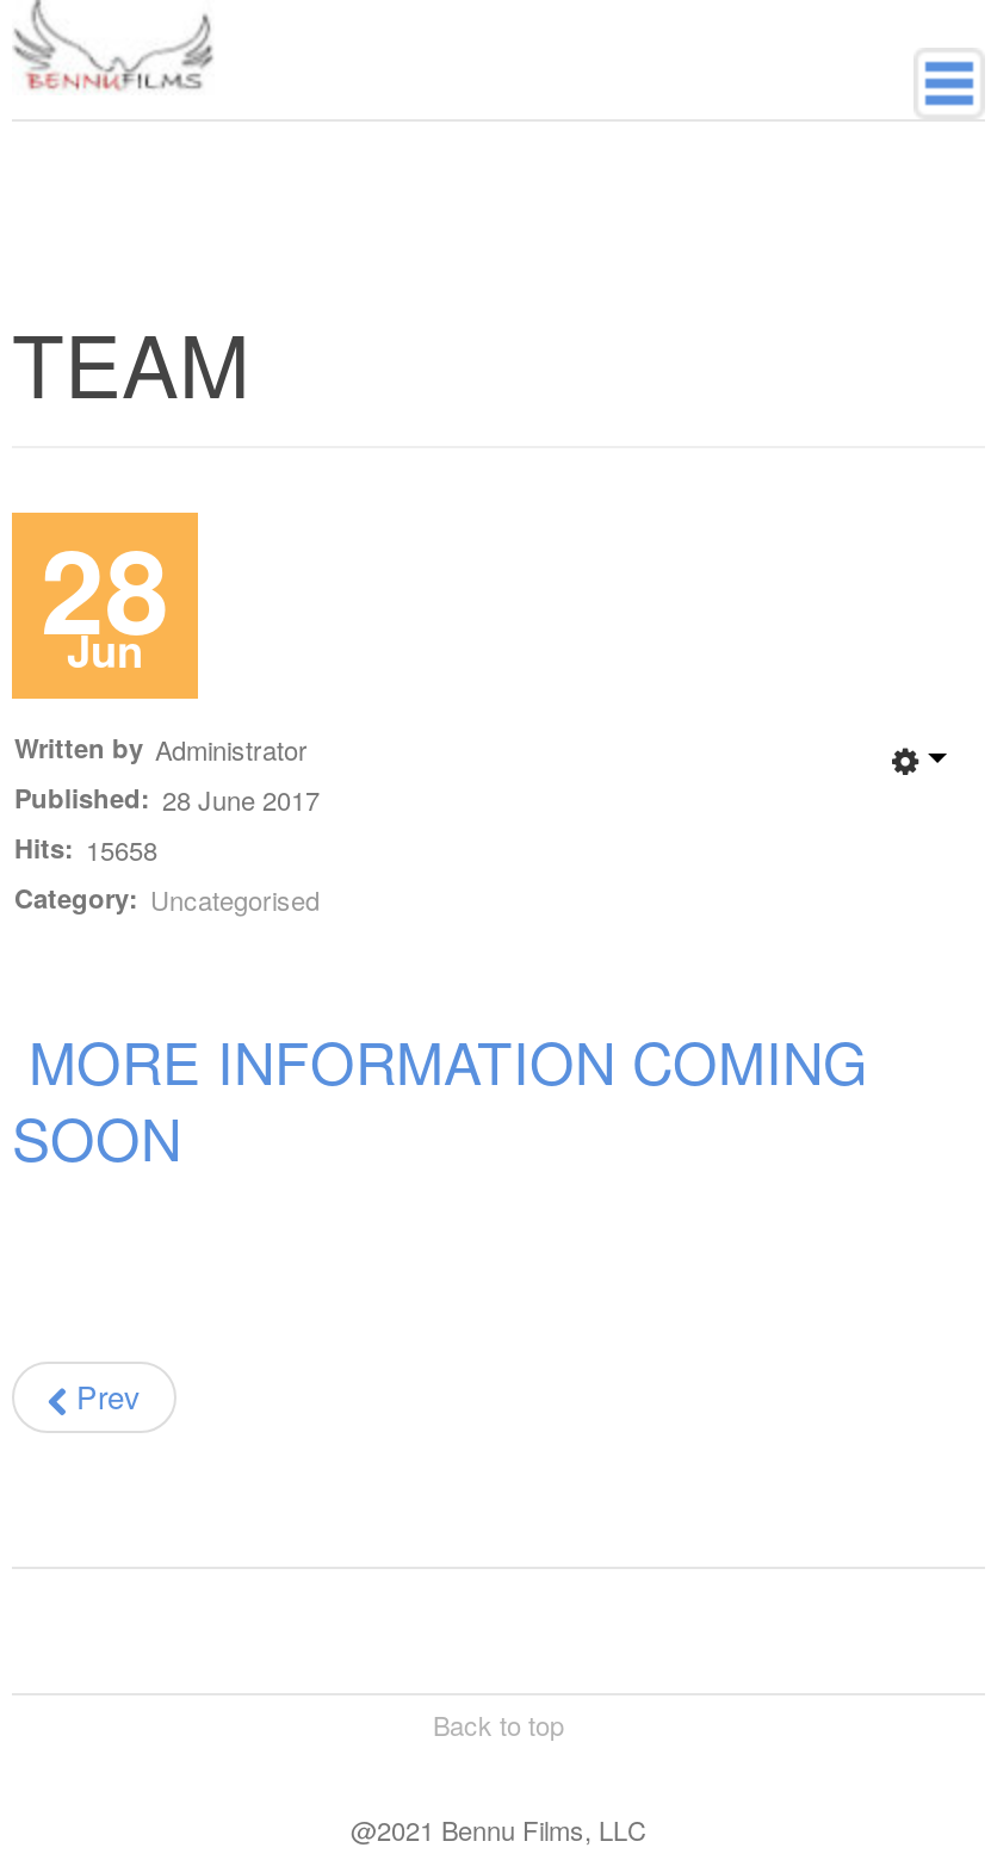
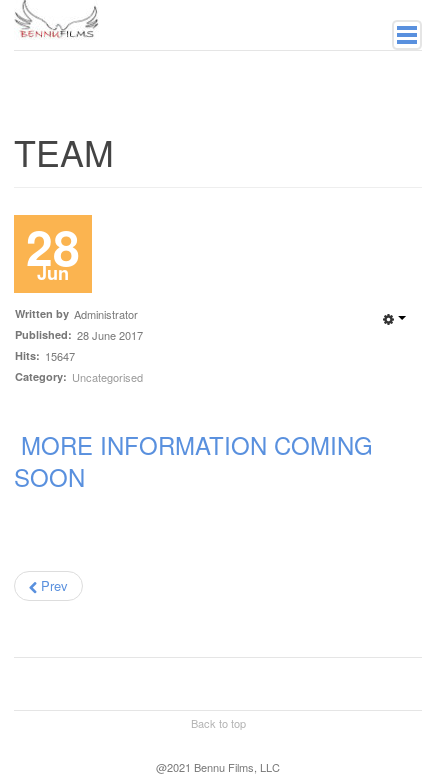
[14,830,157,868] Hits: 15658 -> [15,348,75,364] Hits: 15647

